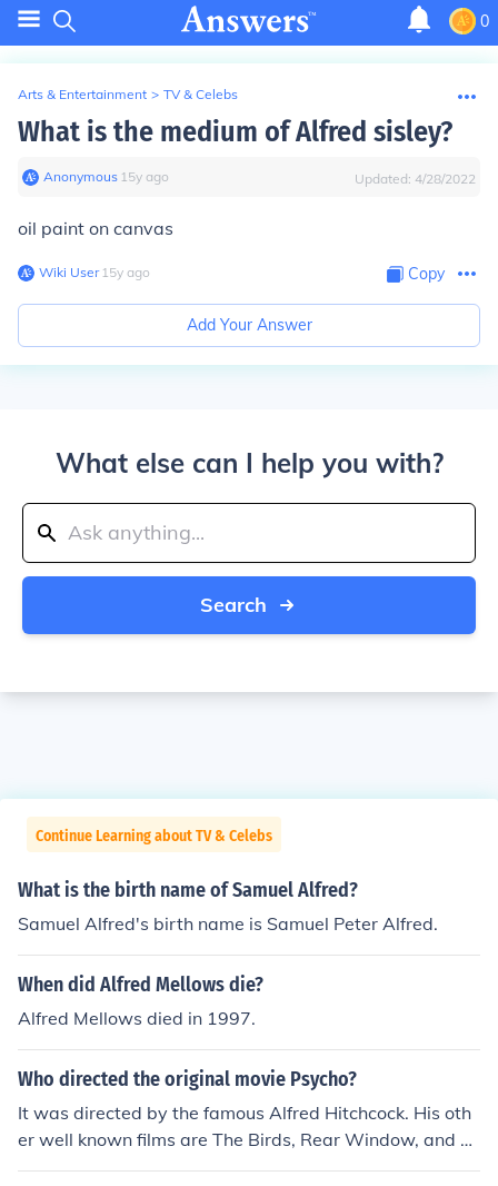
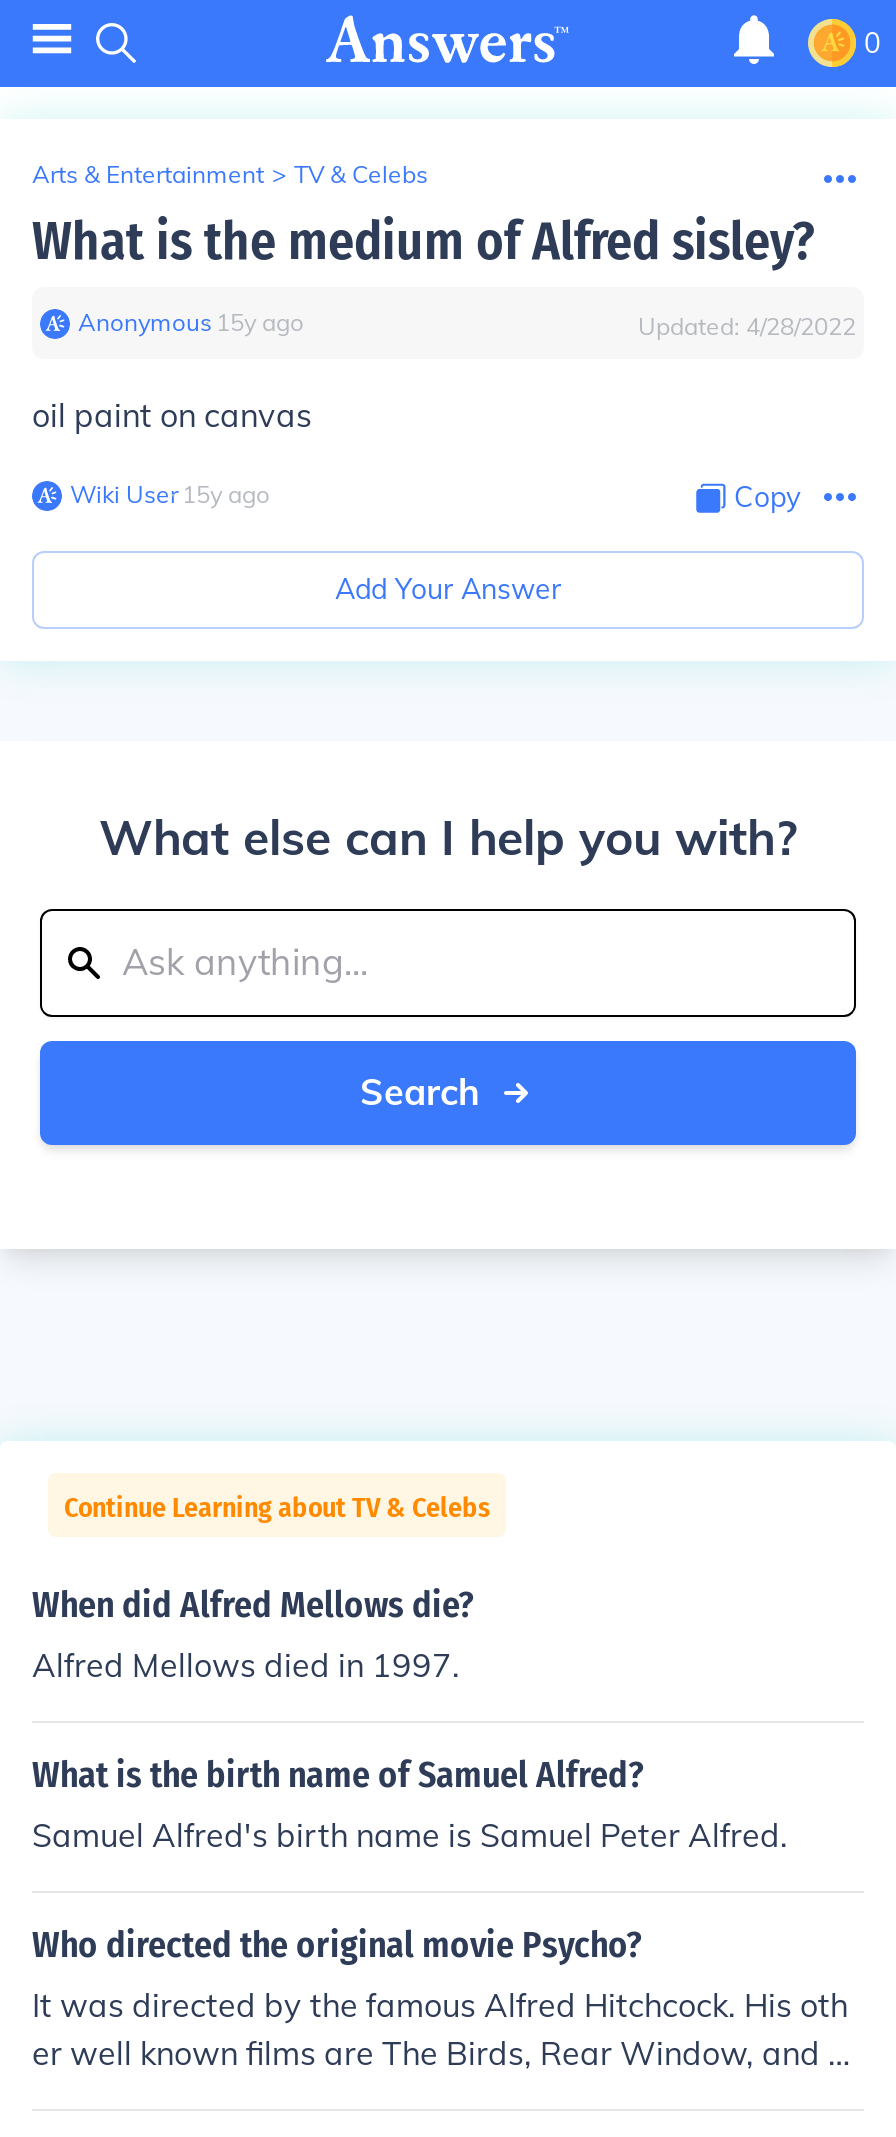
moved [18,878,438,935] -> [32,1753,788,1855]: What is the birth name of Samuel Alfred? | Samuel Alfred's birth name is Samuel Peter Alfred.
moved [18,972,263,1029] -> [32,1583,474,1685]: When did Alfred Mellows die? | Alfred Mellows died in 1997.

